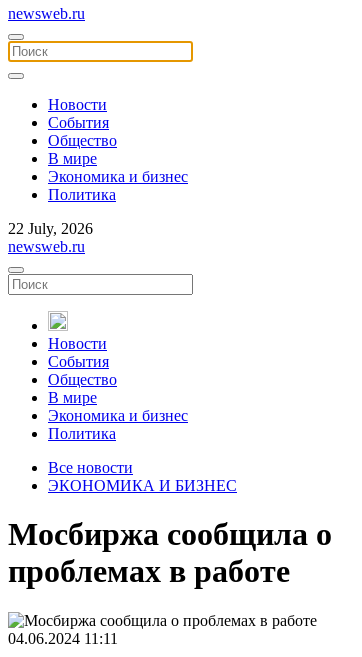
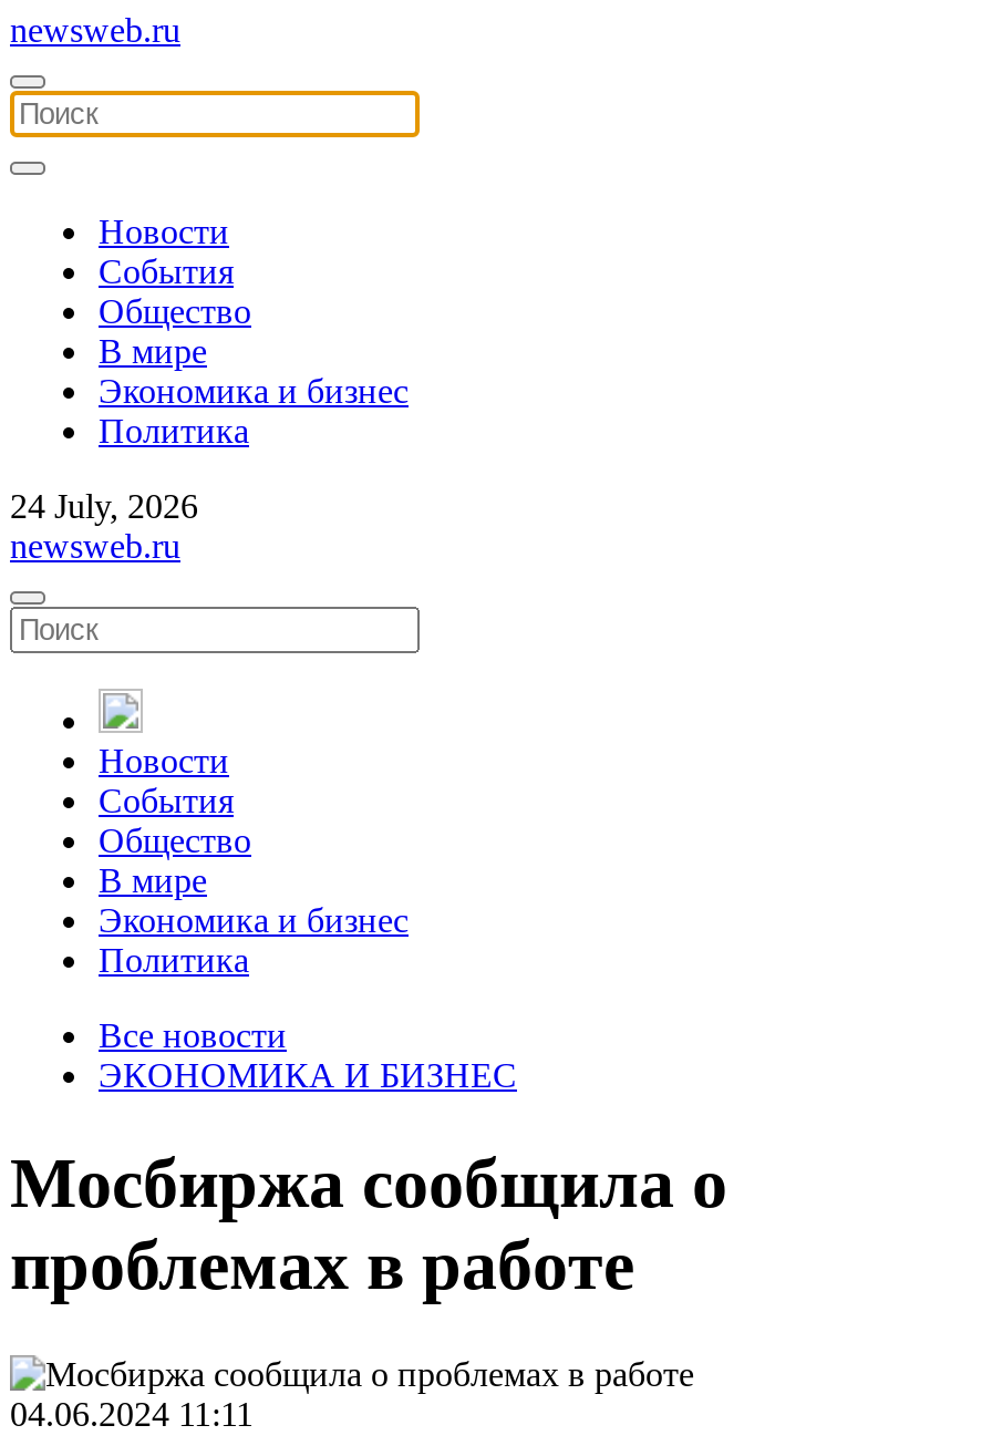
[8,220,93,237] 22 July, 2026 -> [10,487,198,525] 24 July, 2026

